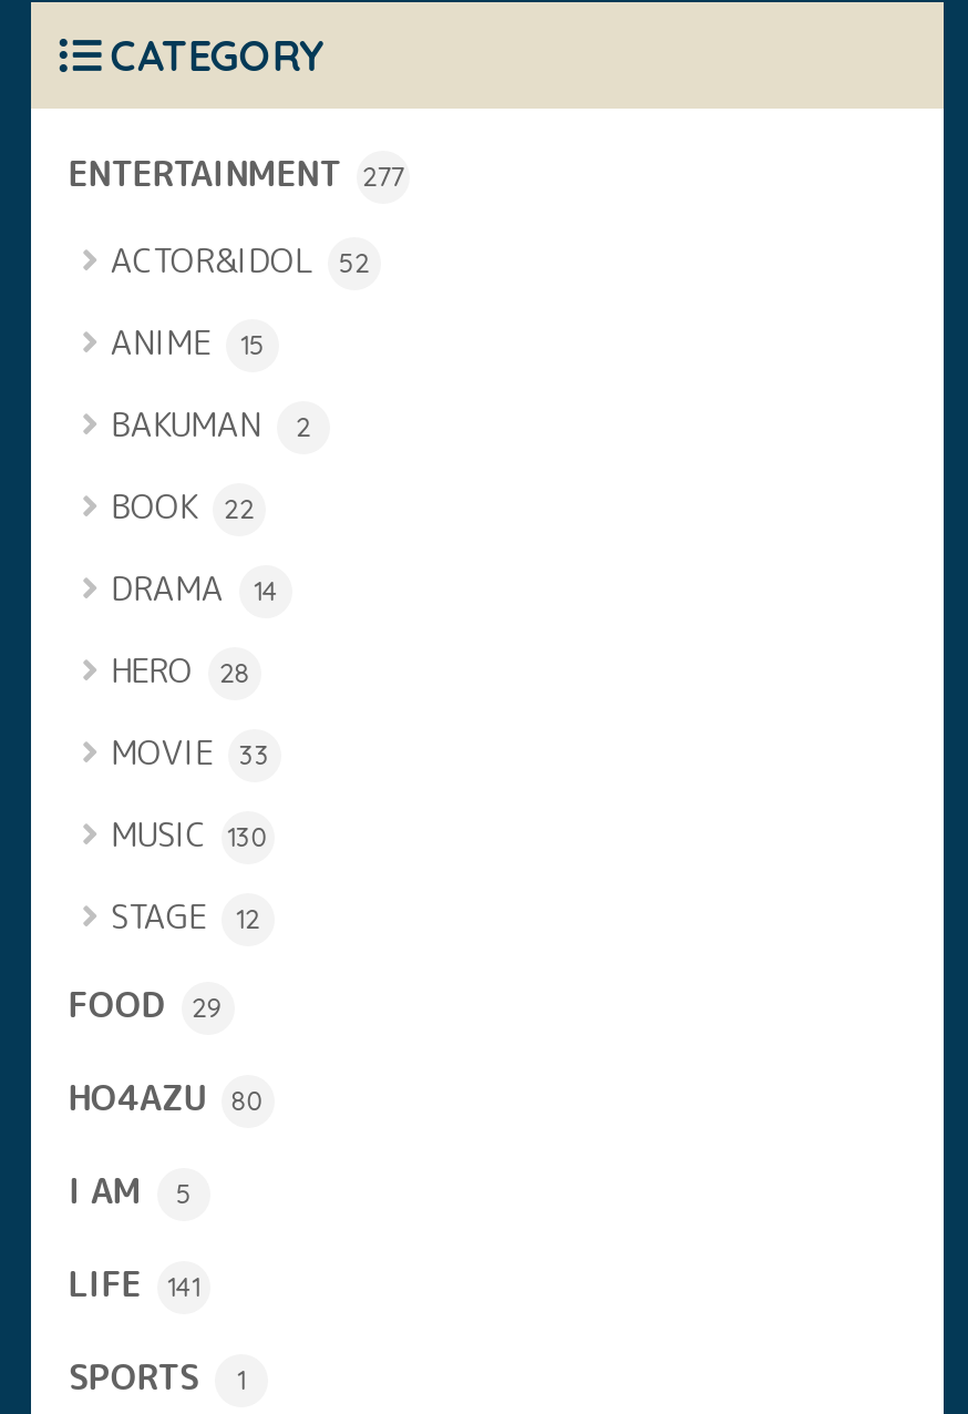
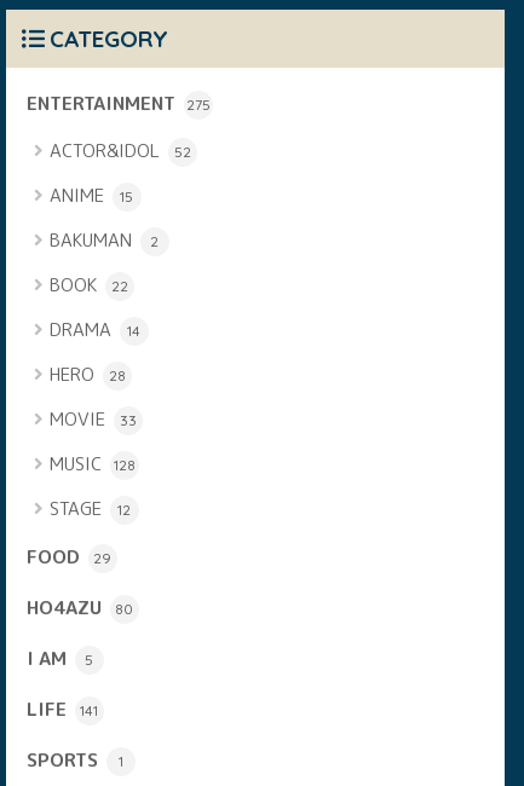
[68,149,404,198] ENTERTAINMENT 277 -> [27,90,210,116] ENTERTAINMENT 275
[111,812,269,858] MUSIC 130 -> [49,451,135,477] MUSIC 128

